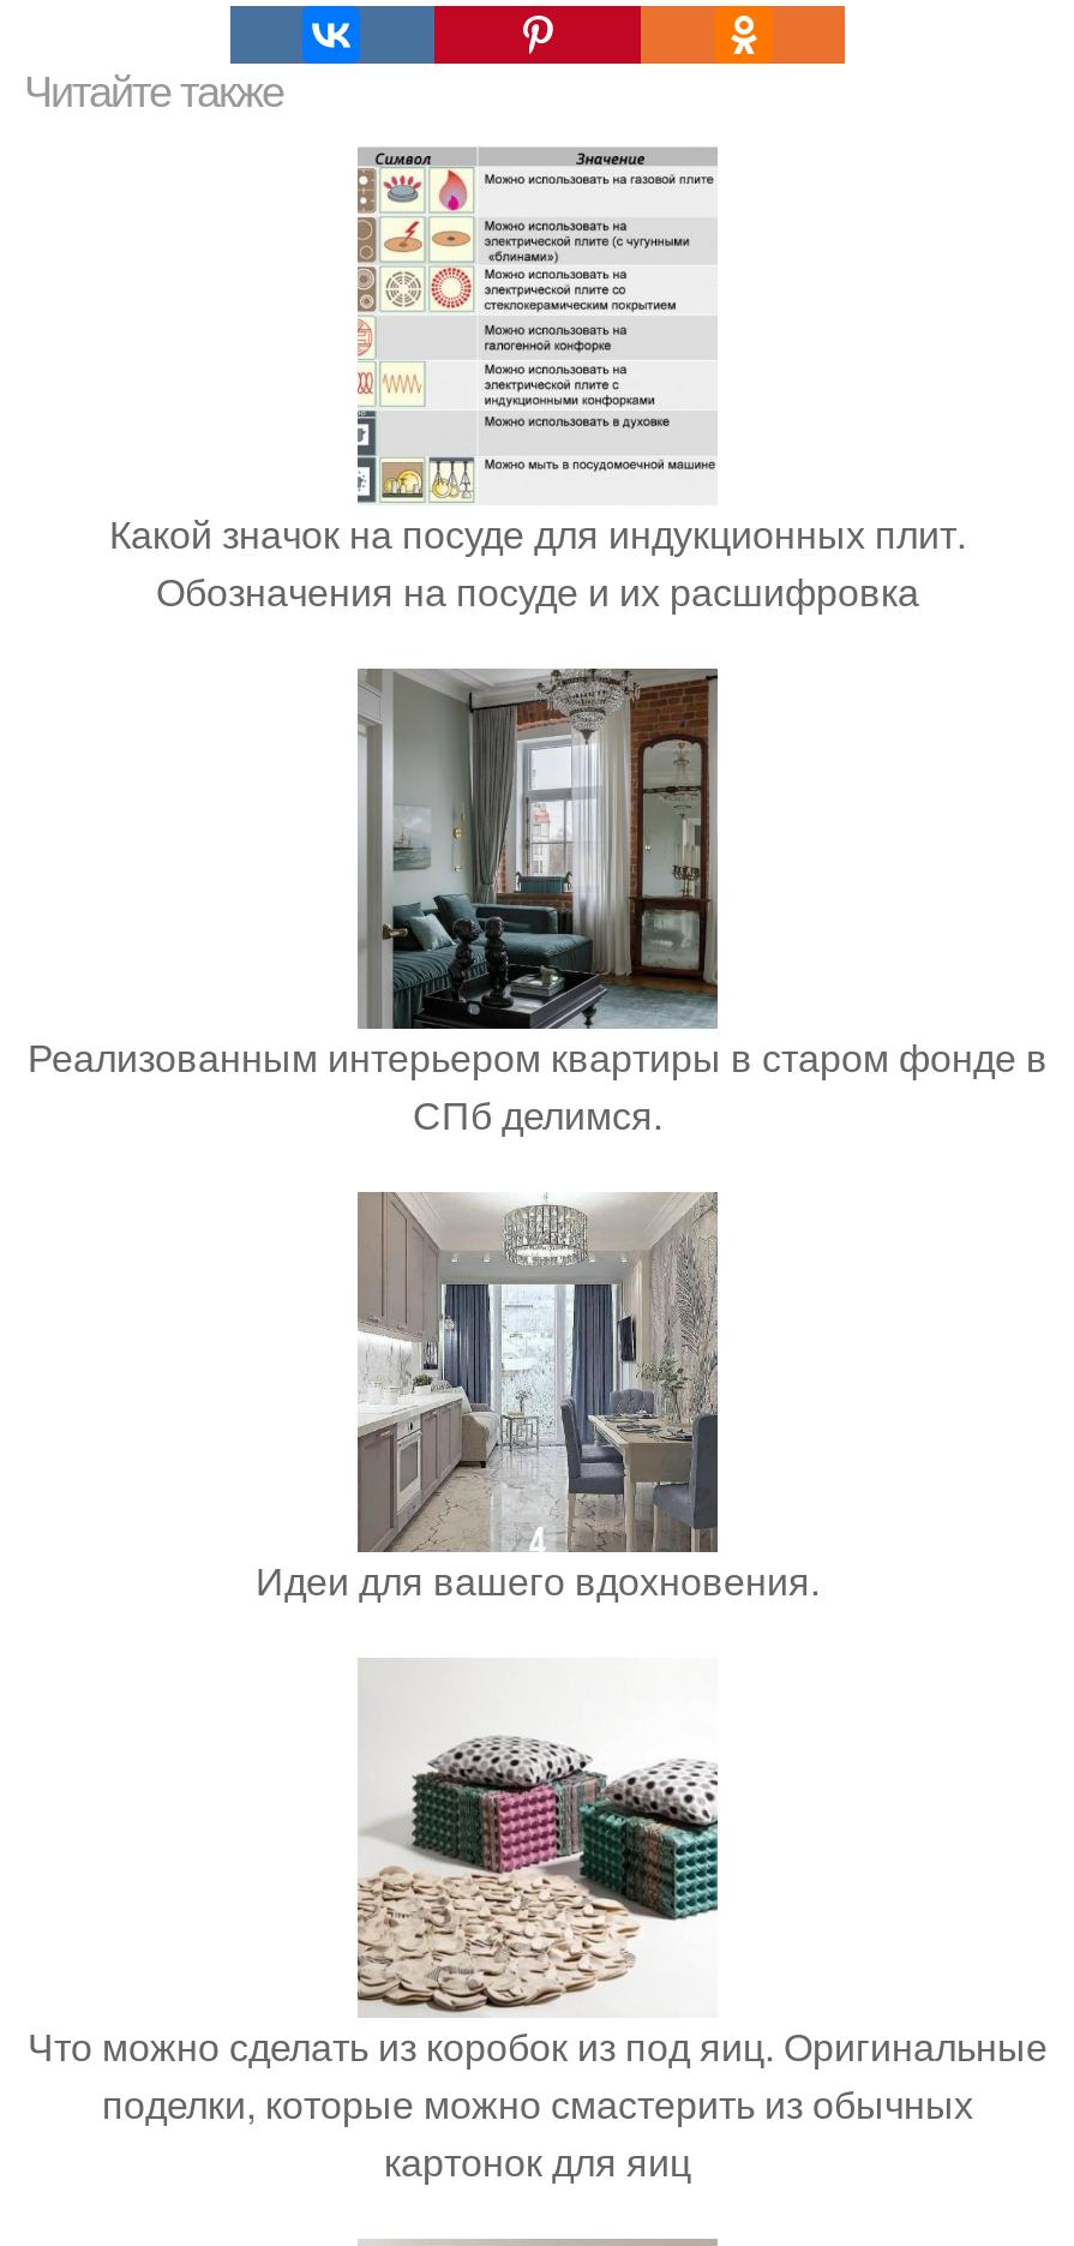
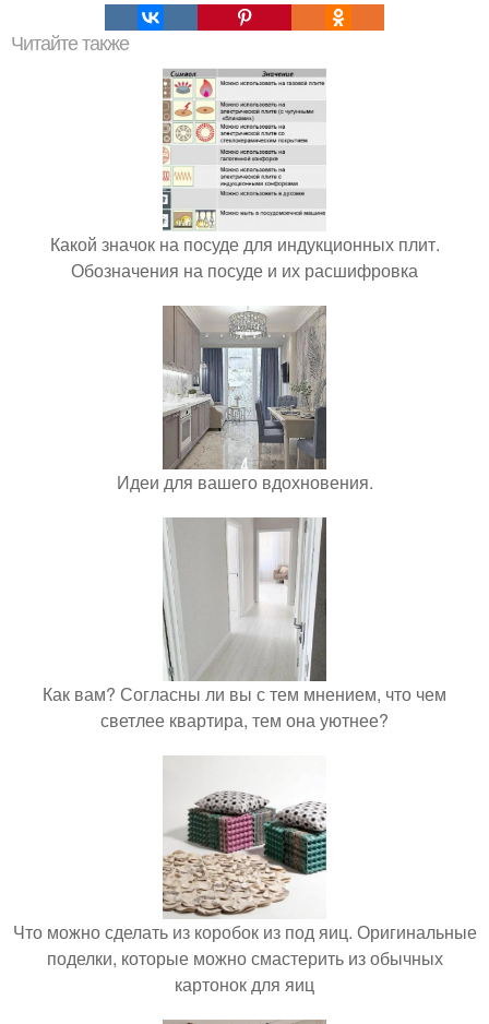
[28,666,1048,1141] [image] | Реализованным интерьером квартиры в старом фонде в | СПб делимся. -> none
moved [256,1190,820,1607] -> [116,305,373,494]: [image] | Идеи для вашего вдохновения.
none -> [43,516,446,732] [image] | Как вам? Согласны ли вы с тем мнением, что чем | светлее квартира, тем она уютнее?

